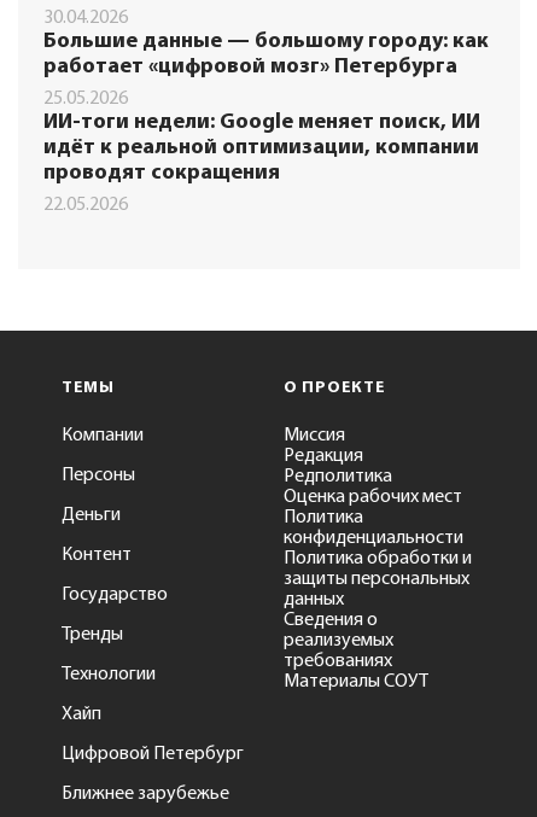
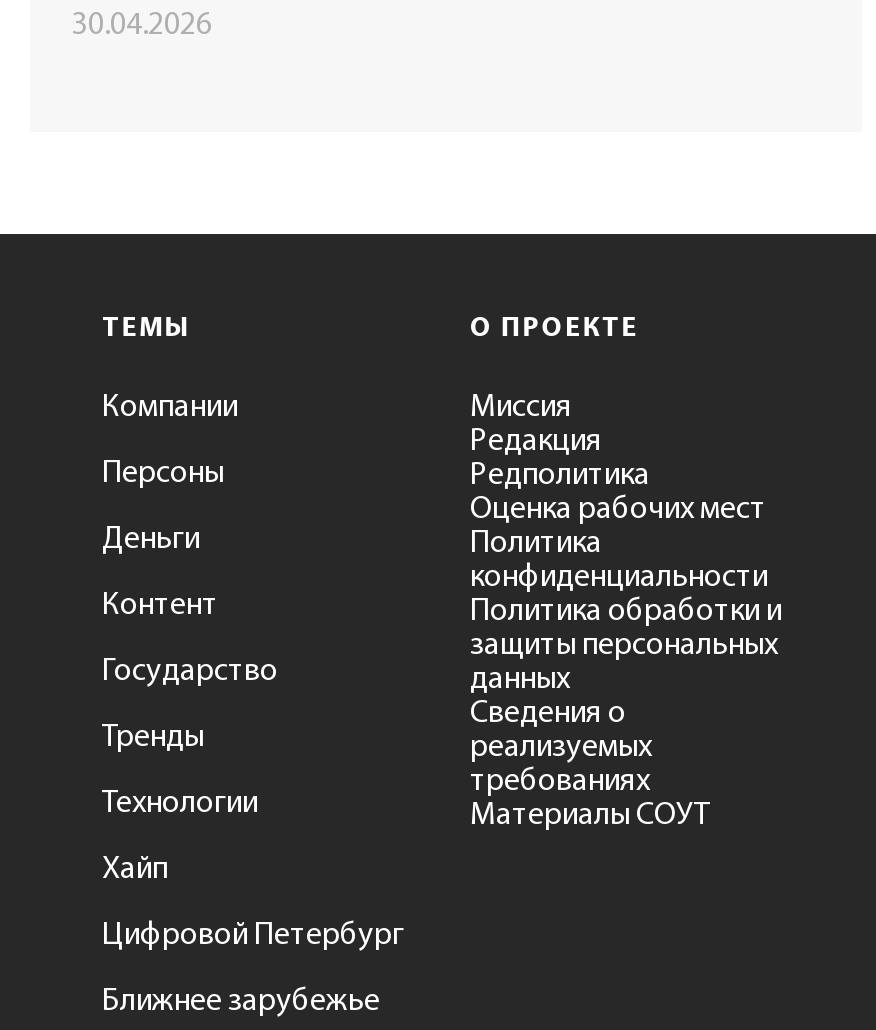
[43,30,489,214] Большие данные — большому городу: как | работает «цифровой мозг» Петербурга | 25.05.2026 | ИИ-тоги недели: Google меняет поиск, ИИ | идёт к реальной оптимизации, компании | проводят сокращения | 22.05.2026 -> none

